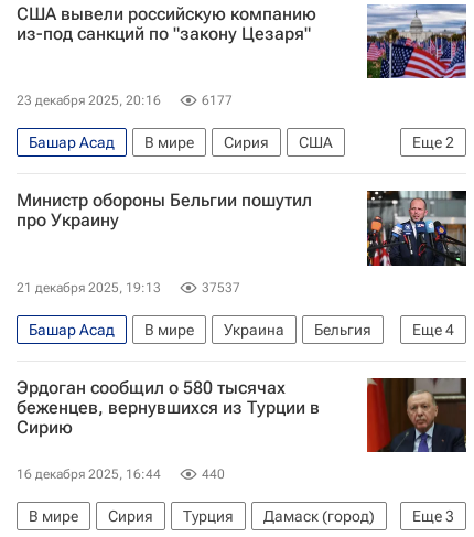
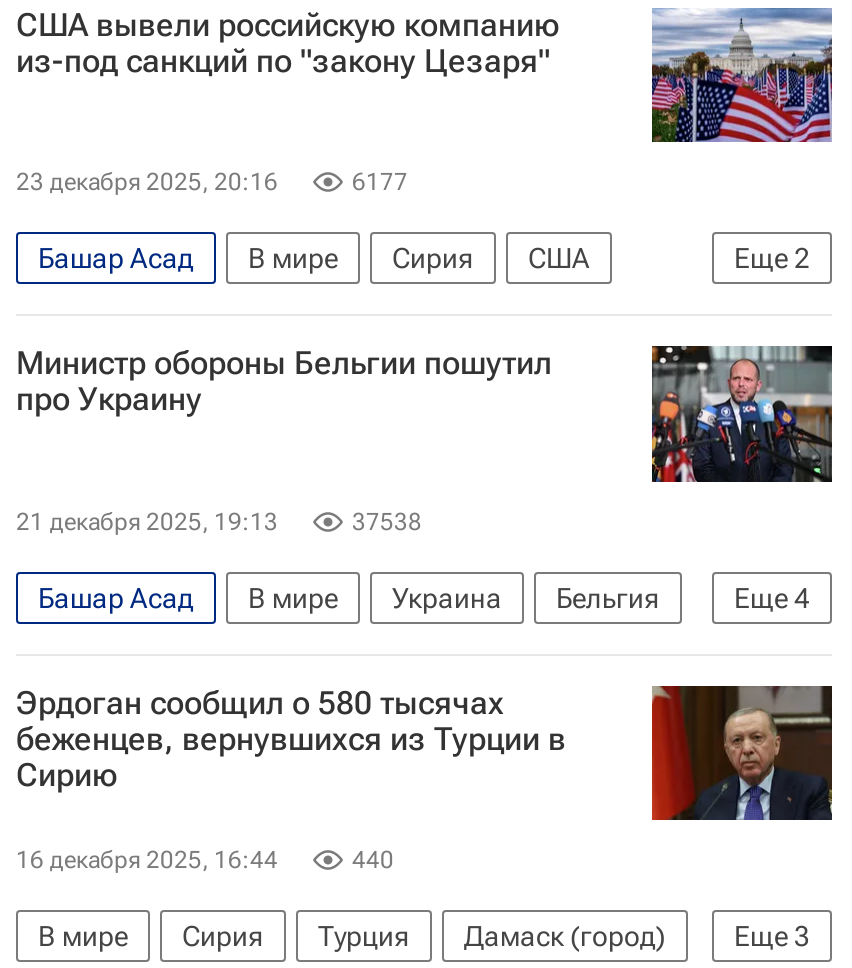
[202,280,240,295] 37537 -> [352,507,422,535] 37538

